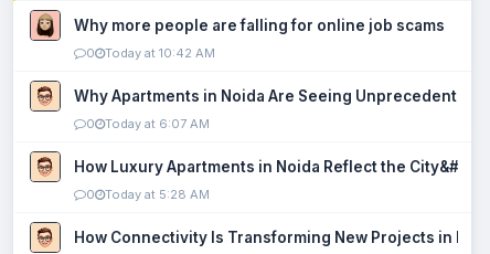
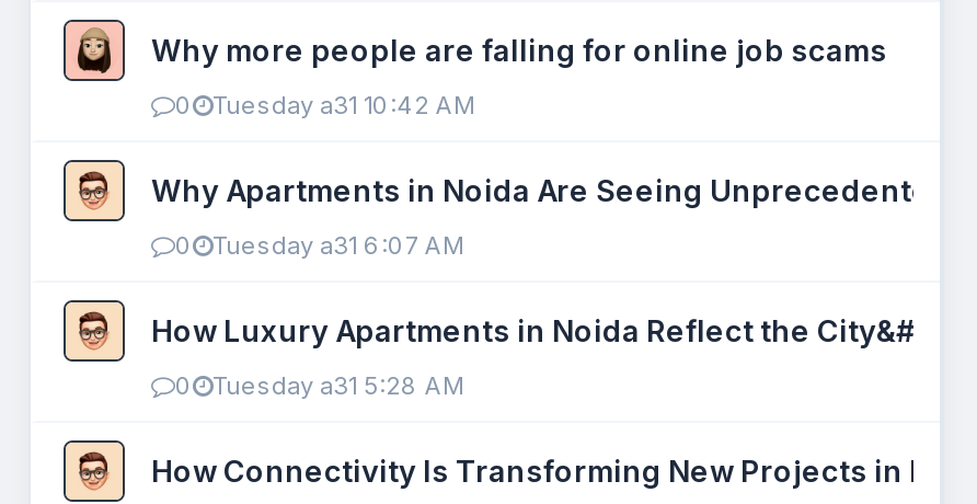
[86,45,215,61] 0 Today at 10:42 AM -> [175,90,475,121] 0 Tuesday a31 10:42 AM
[86,116,210,131] 0 Today at 6:07 AM -> [175,230,464,261] 0 Tuesday a31 6:07 AM
[86,187,210,202] 0 Today at 5:28 AM -> [175,370,464,401] 0 Tuesday a31 5:28 AM

